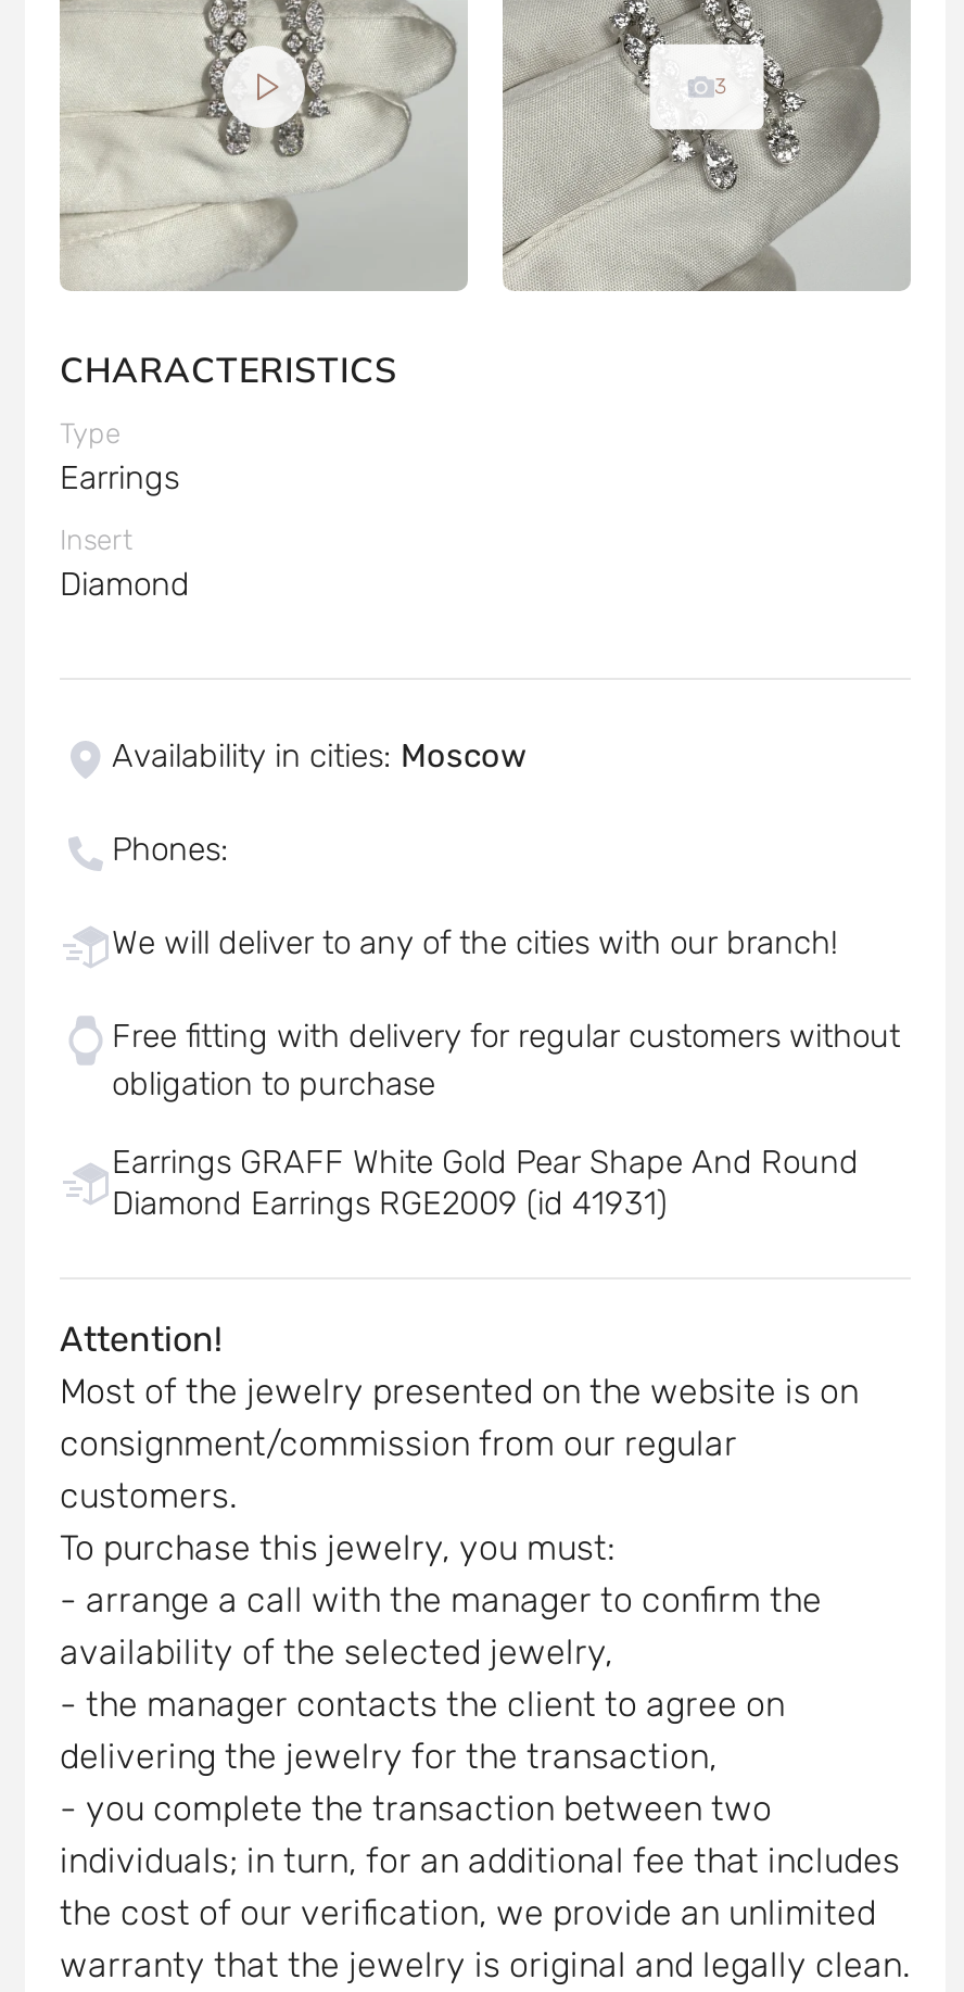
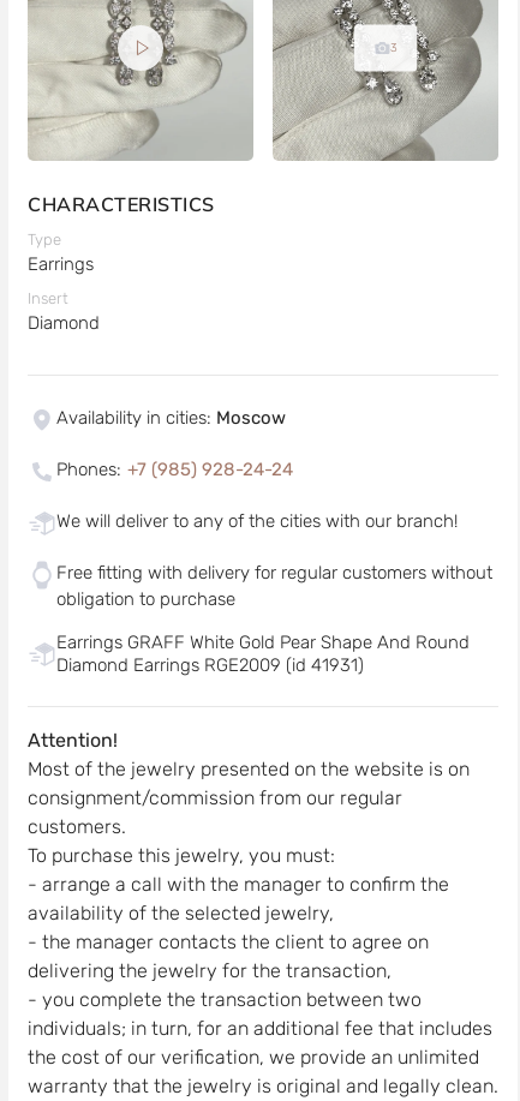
[112,829,229,868] Phones: -> [56,458,293,480] Phones: +7 (985) 928-24-24

